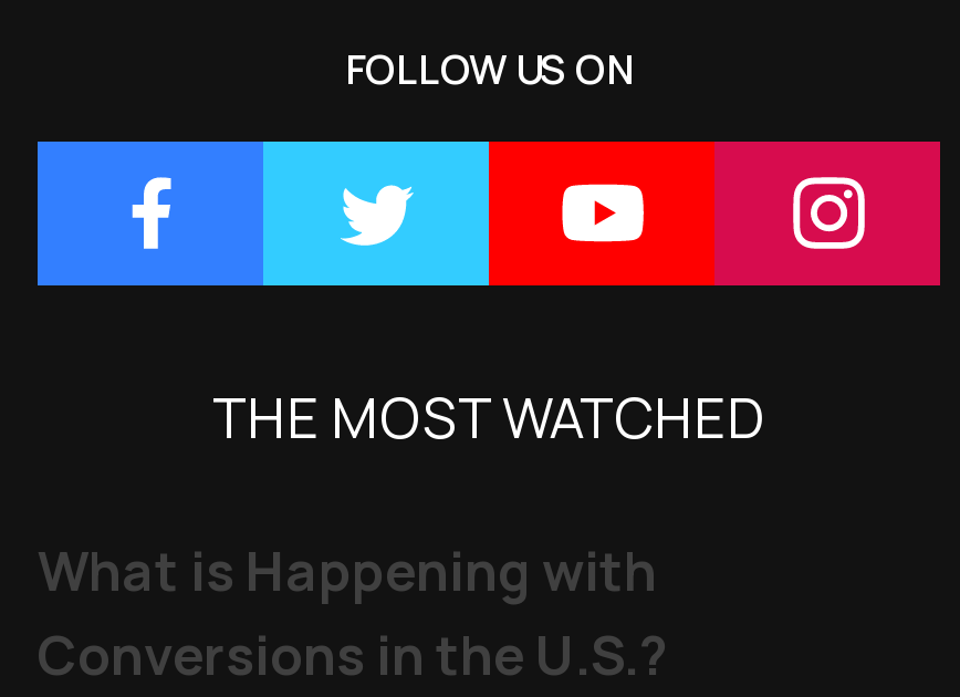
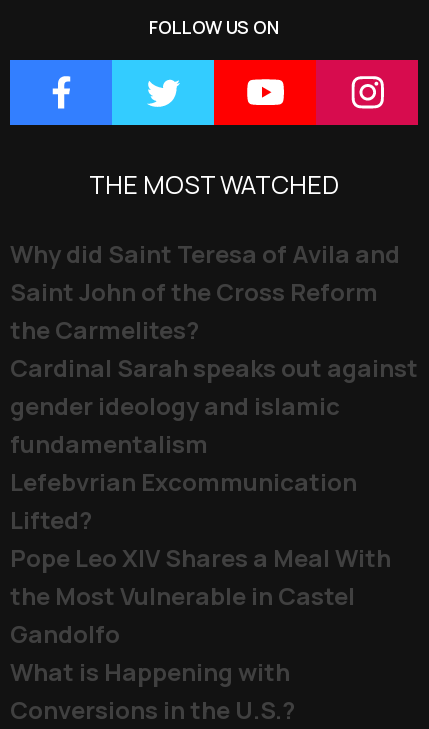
none -> [10,237,418,650] Why did Saint Teresa of Avila and | Saint John of the Cross Reform | the Carmelites? | Cardinal Sarah speaks out against | gender ideology and islamic | fundamentalism | Lefebvrian Excommunication | Lifted? | Pope Leo XIV Shares a Meal With | the Most Vulnerable in Castel | Gandolfo

